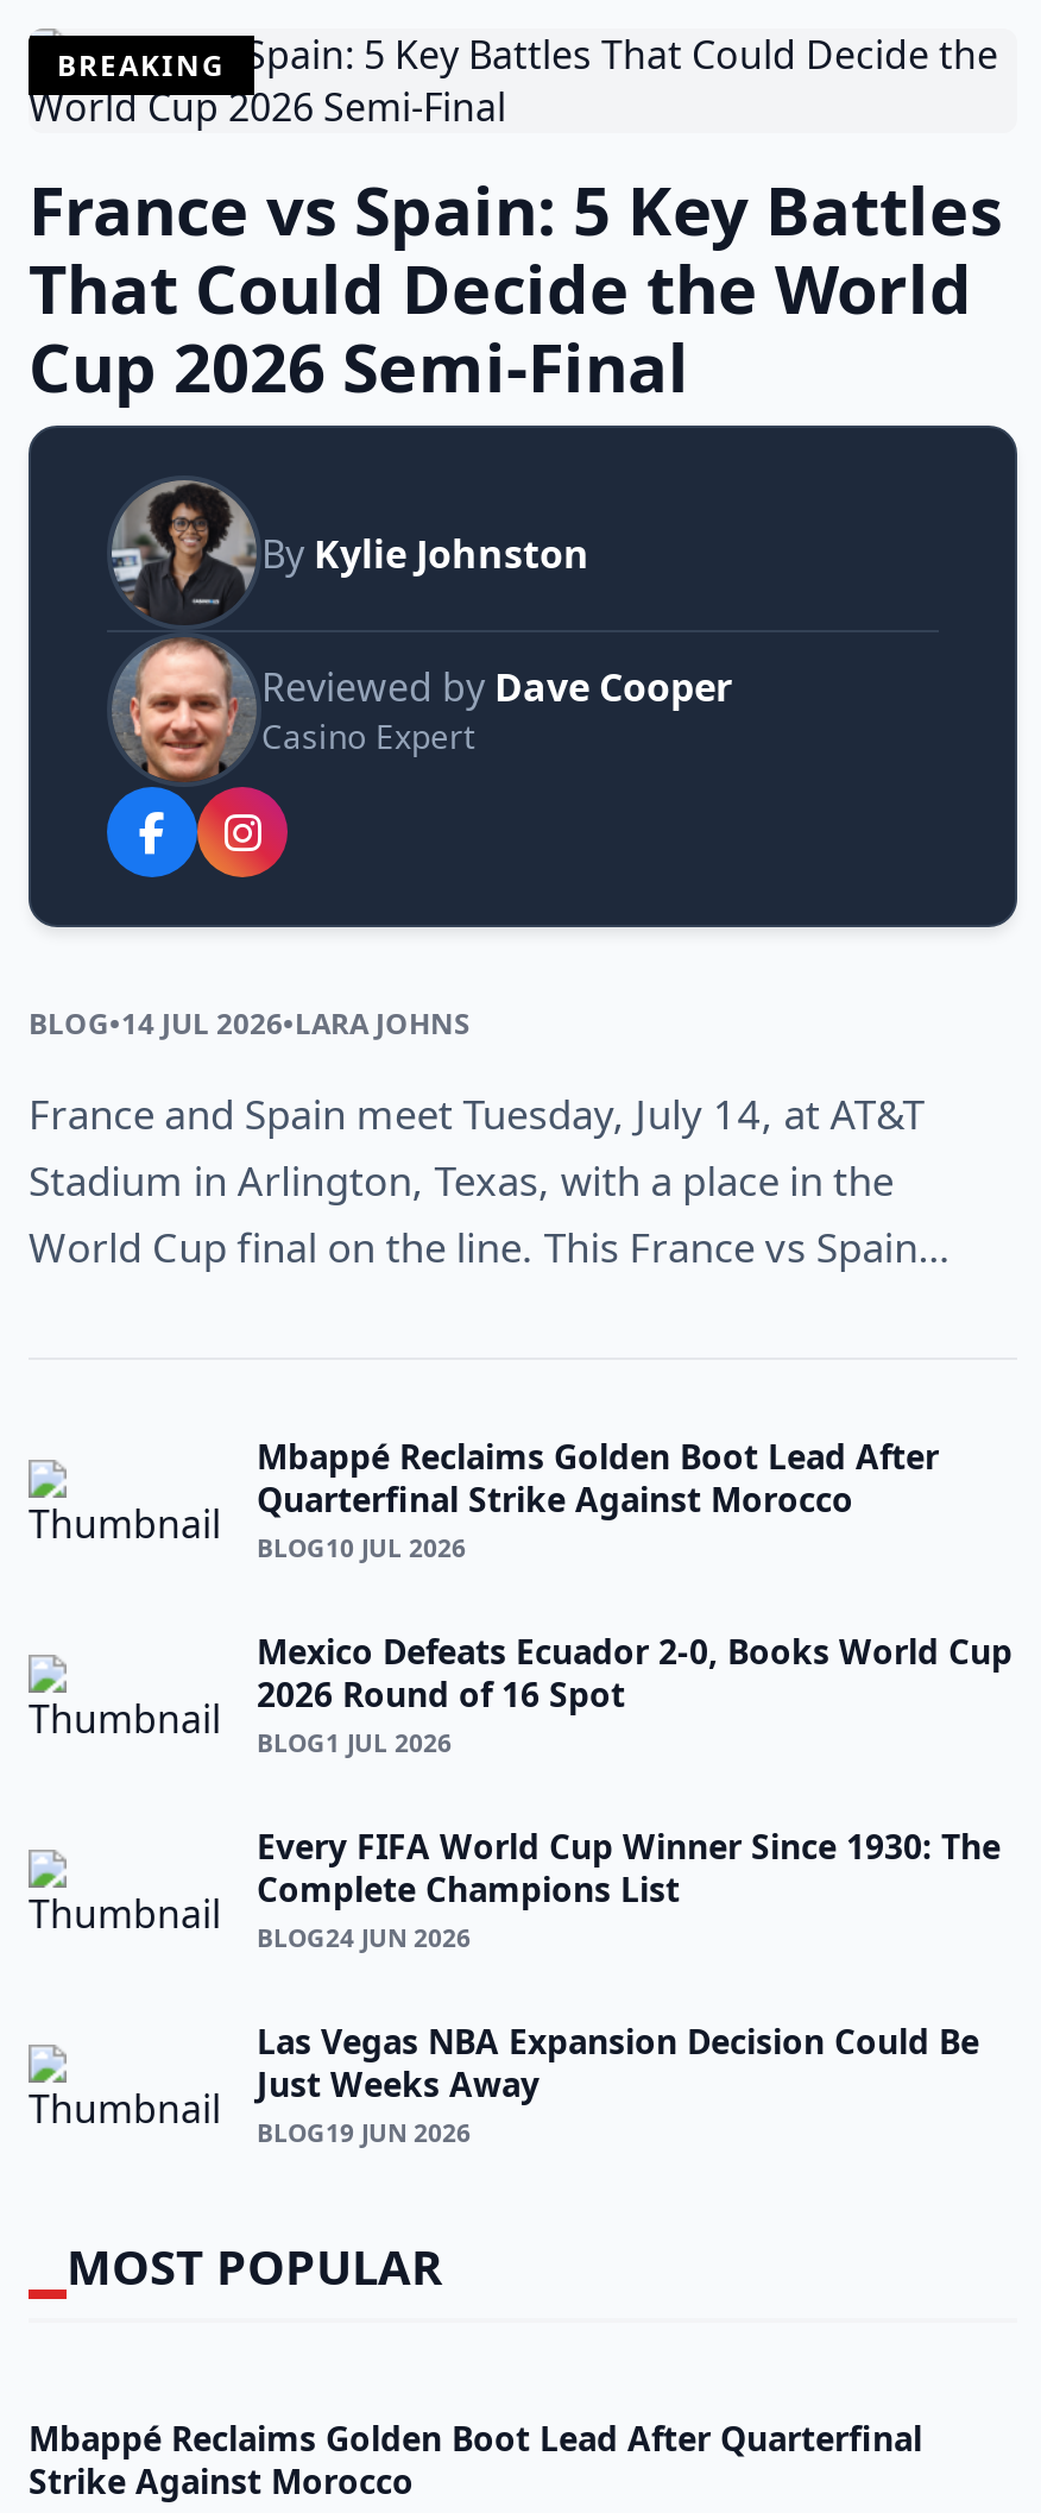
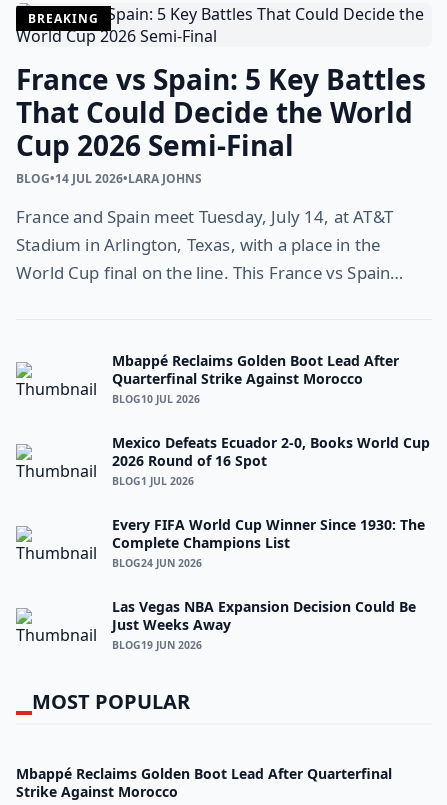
[26,423,1020,932] [image] | By Kylie Johnston | Reviewed by Dave Cooper | Casino Expert -> none

